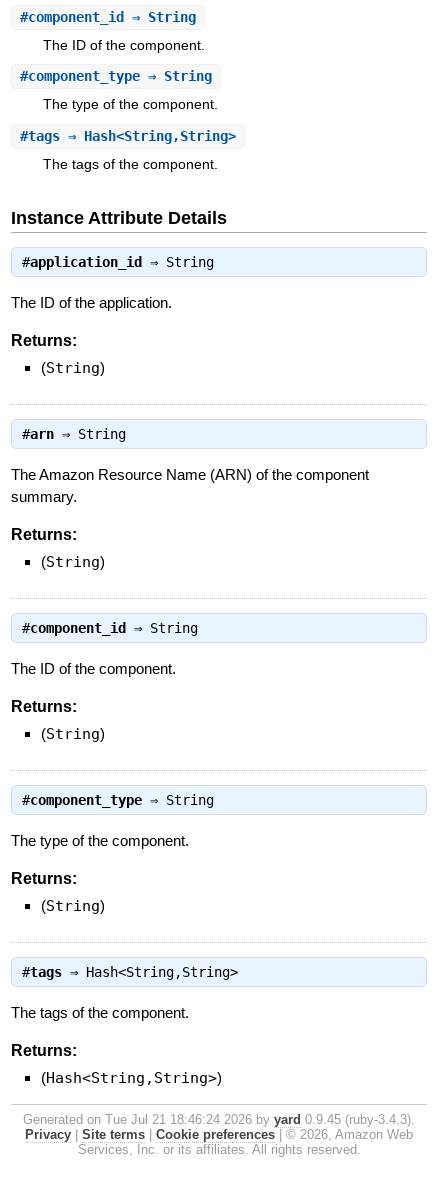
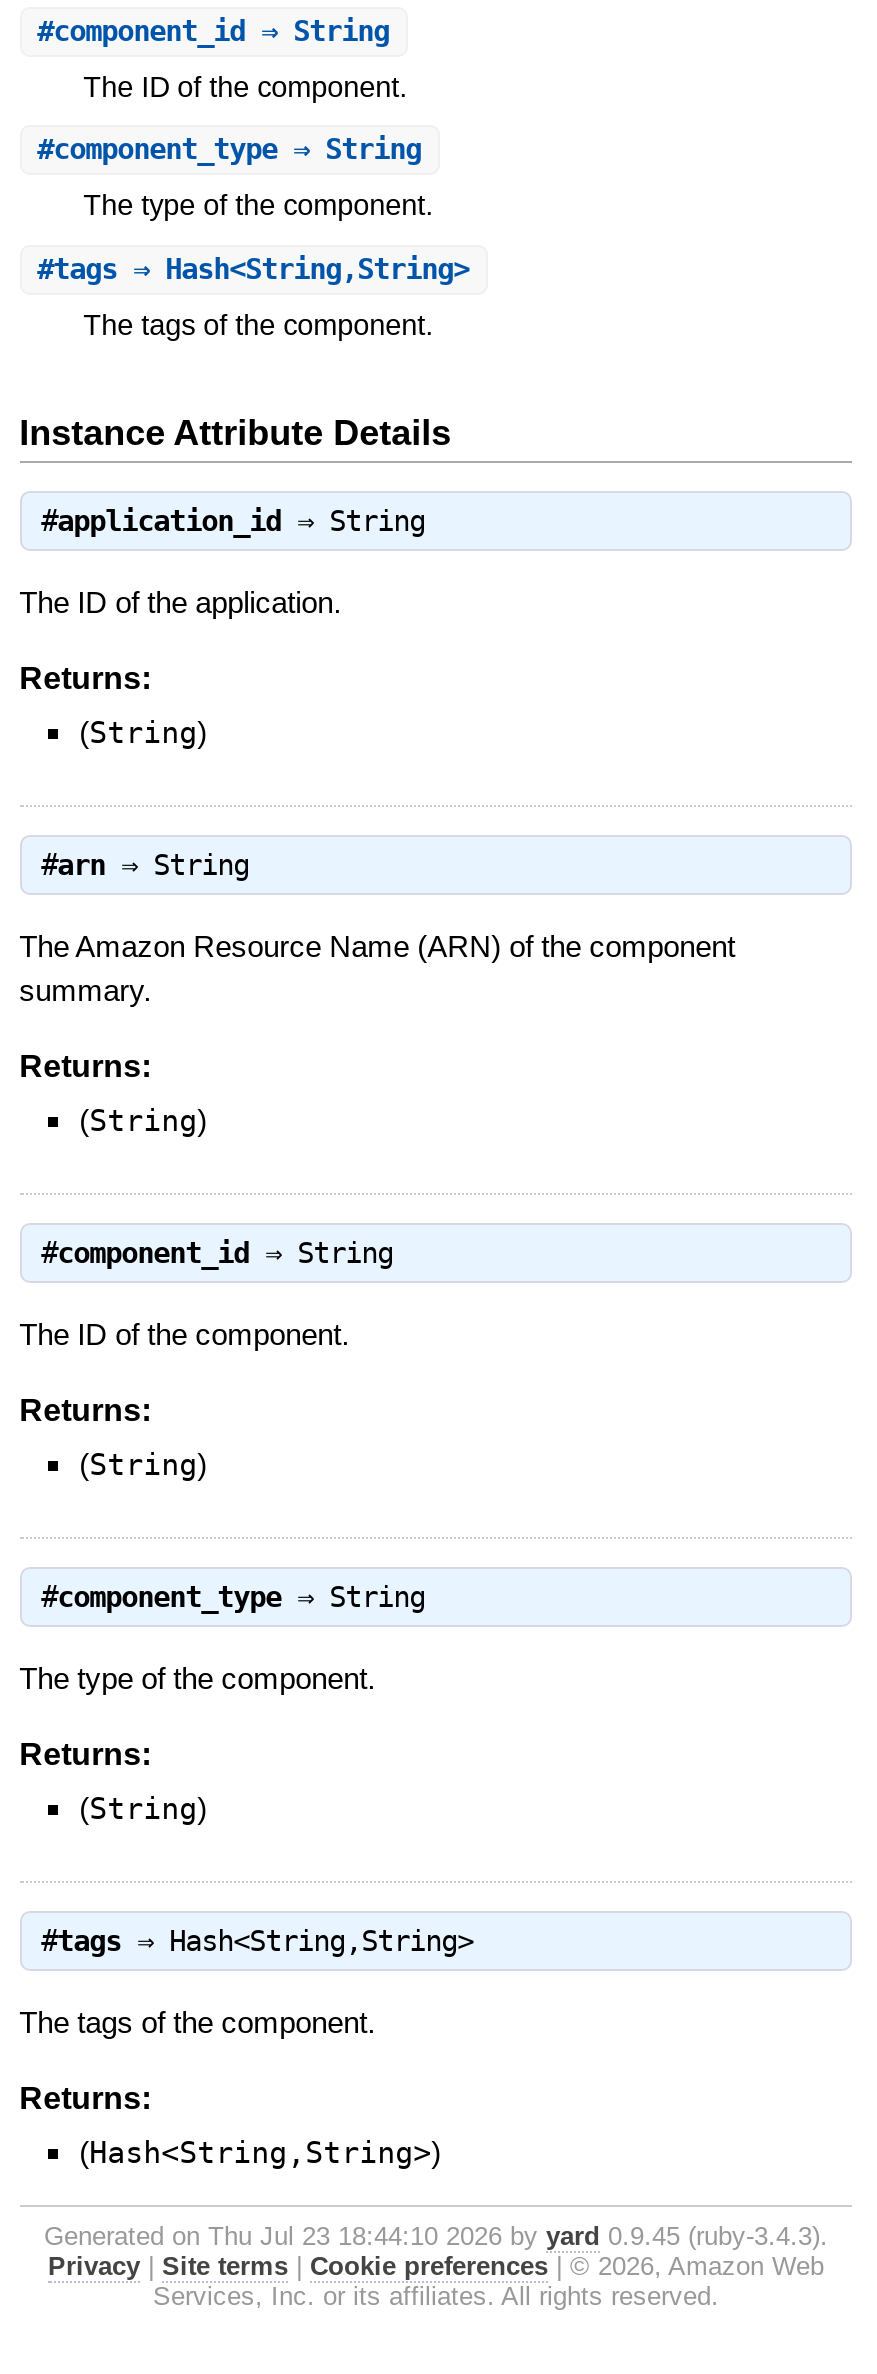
[23,1112,415,1127] Generated on Tue Jul 21 18:46:24 2026 by yard 0.9.45 (ruby-3.4.3). -> [44,2221,828,2251] Generated on Thu Jul 23 18:44:10 2026 by yard 0.9.45 (ruby-3.4.3).

